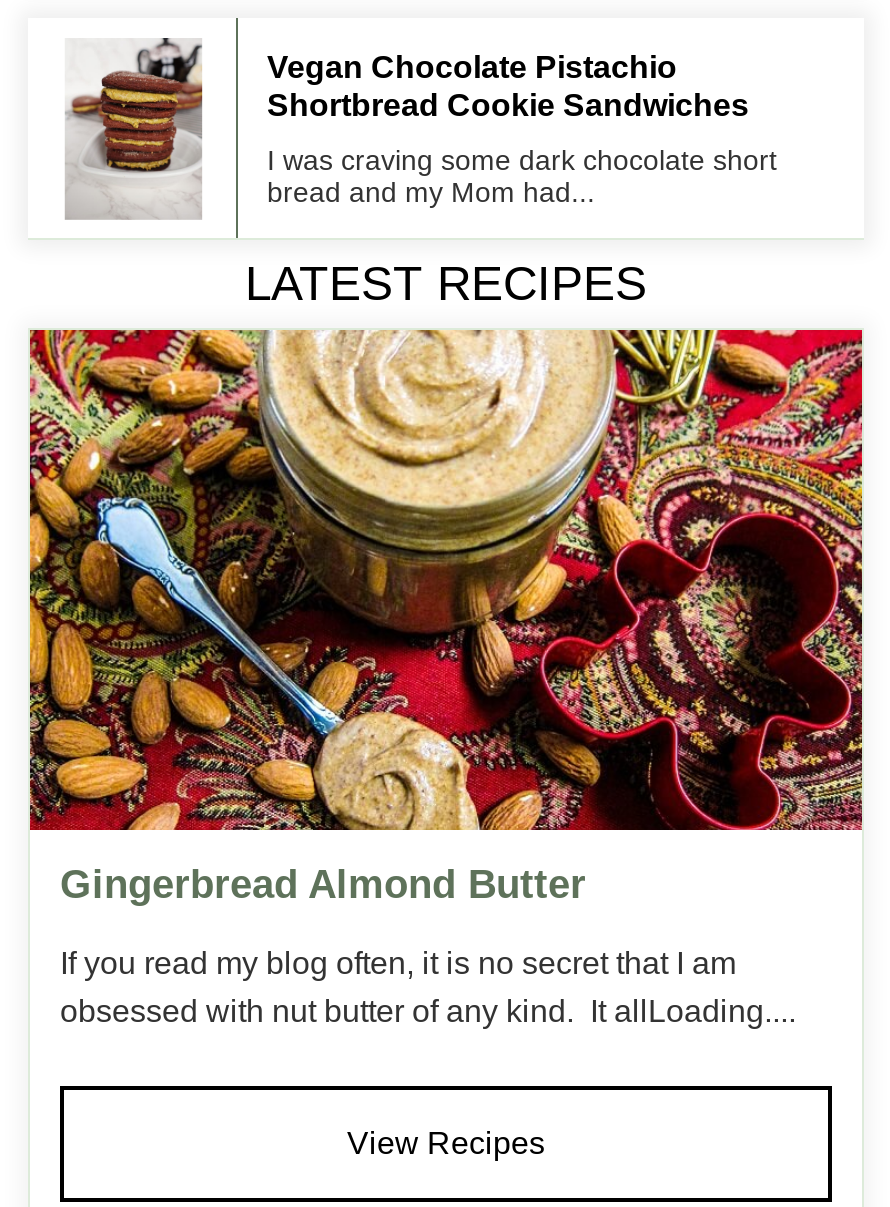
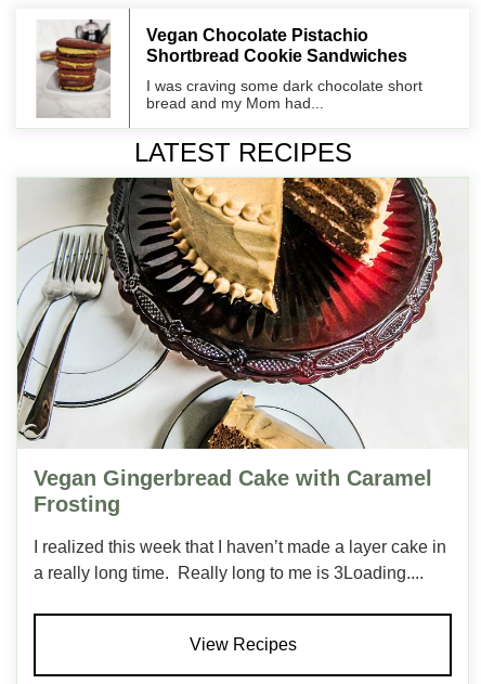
[28,328,864,906] [image] | Gingerbread Almond Butter -> [17,177,468,516] [image] | Vegan Gingerbread Cake with Caramel | Frosting
[60,946,796,1028] If you read my blog often, it is no secret that I am | obsessed with nut butter of any kind. It allLoading.... -> [34,538,446,582] I realized this week that I haven’t made a layer cake in | a really long time. Really long to me is 3Loading....

